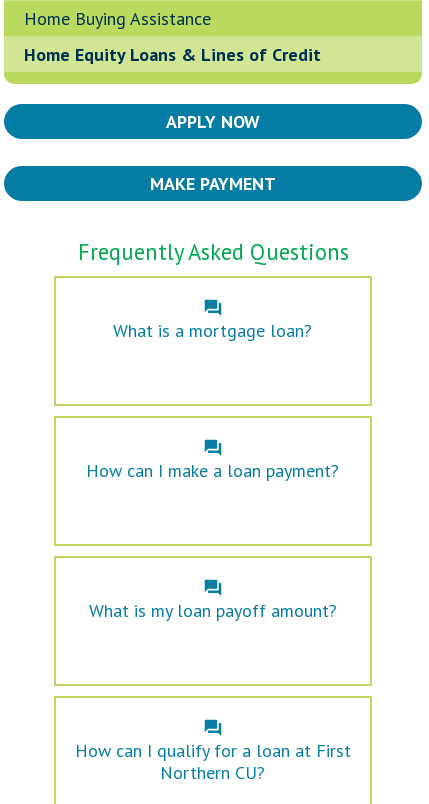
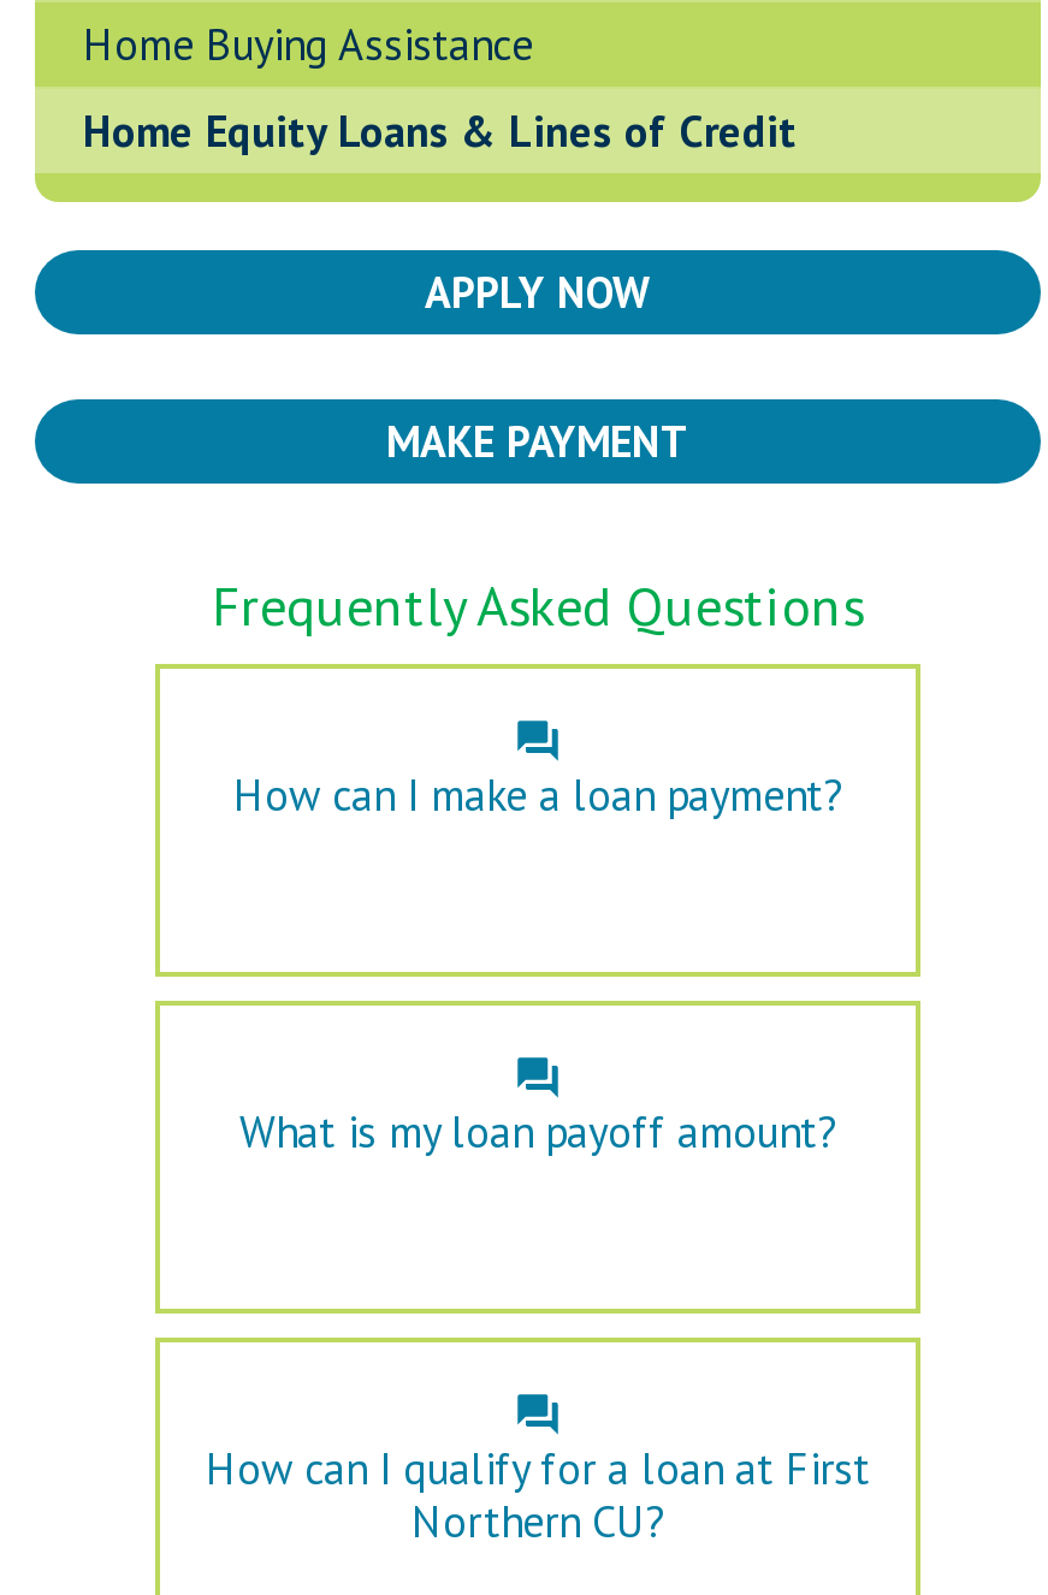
[113,319,312,342] What is a mortgage loan? -> none

